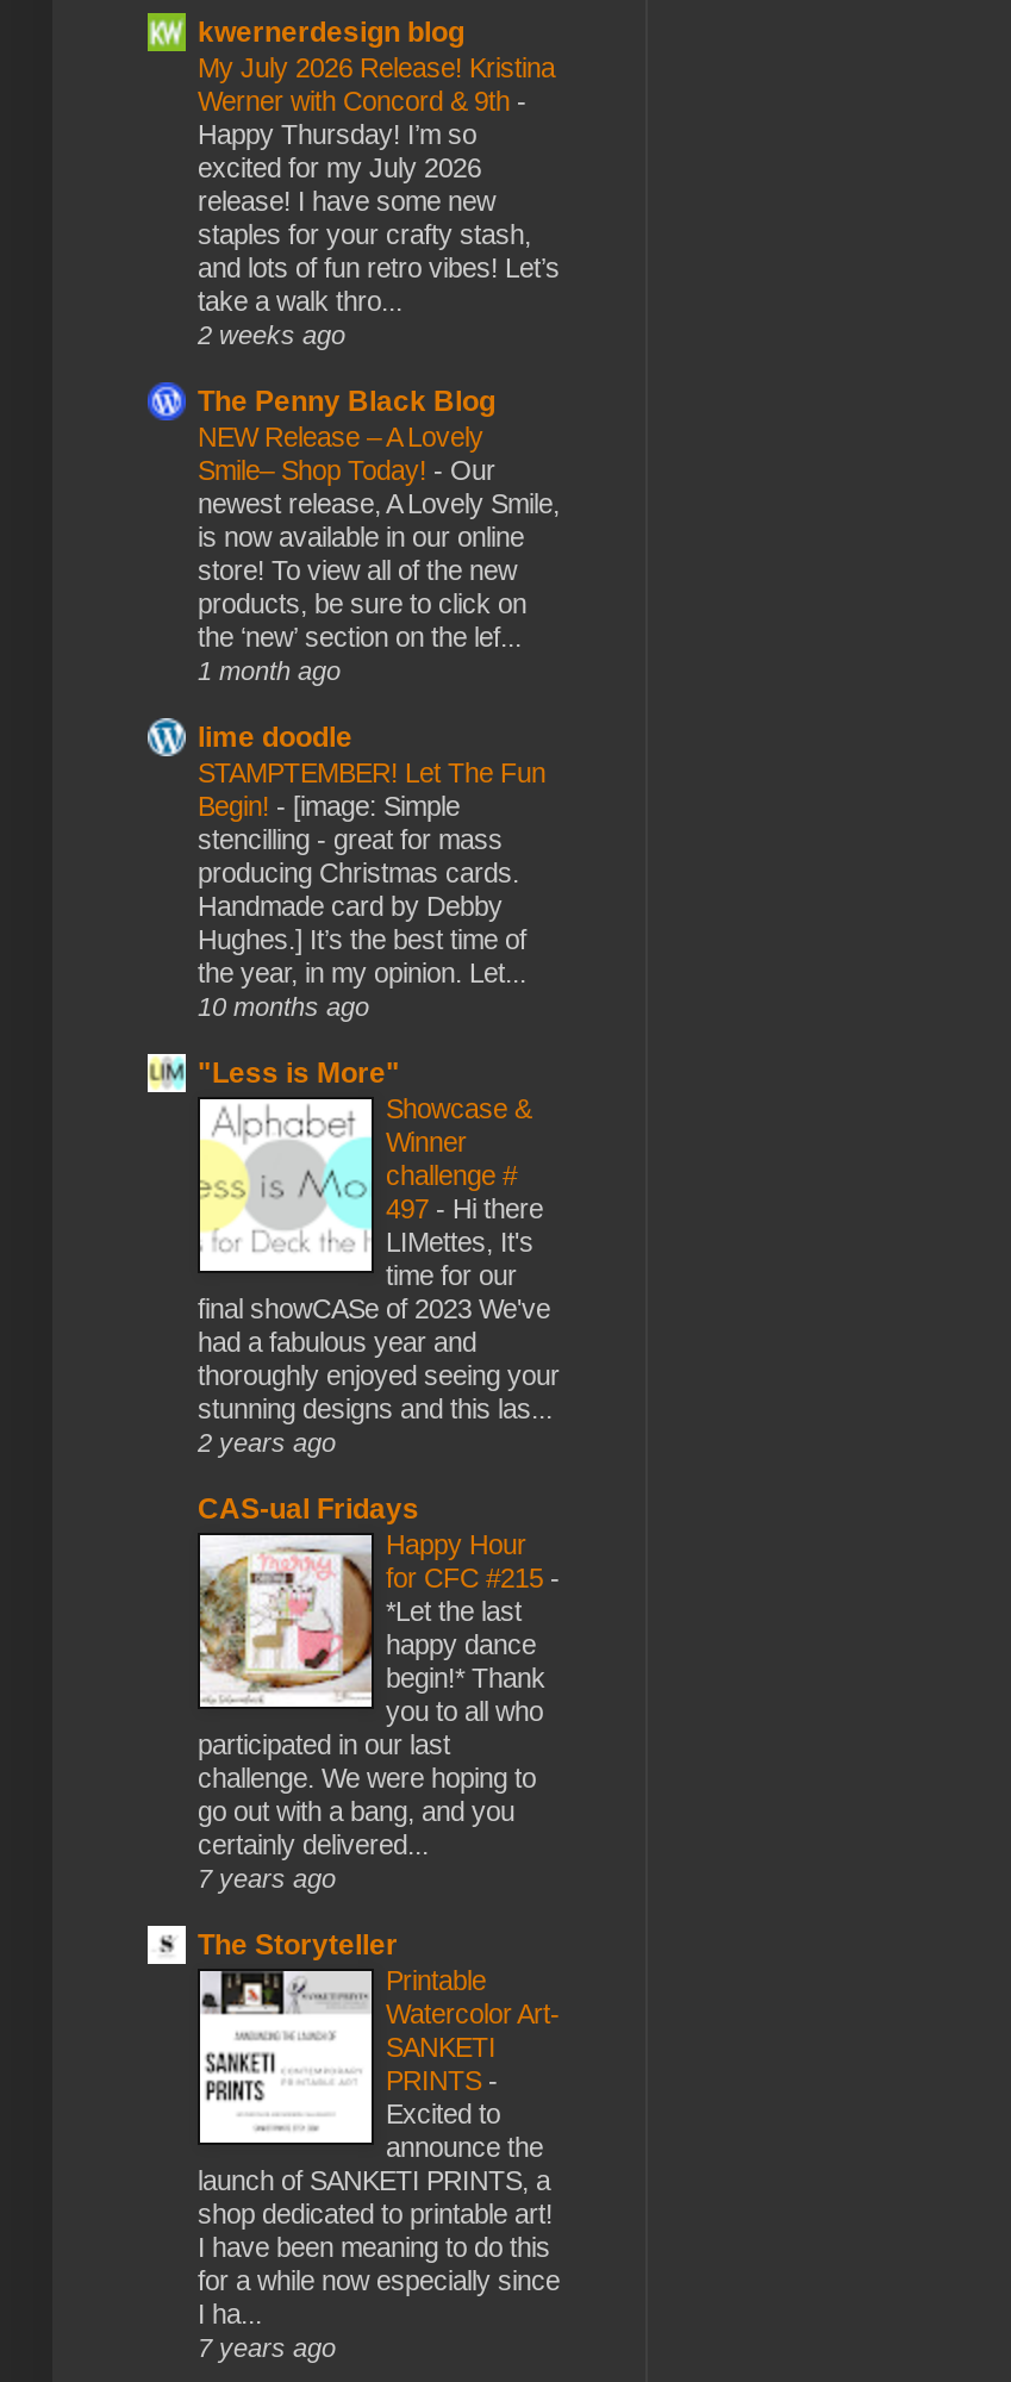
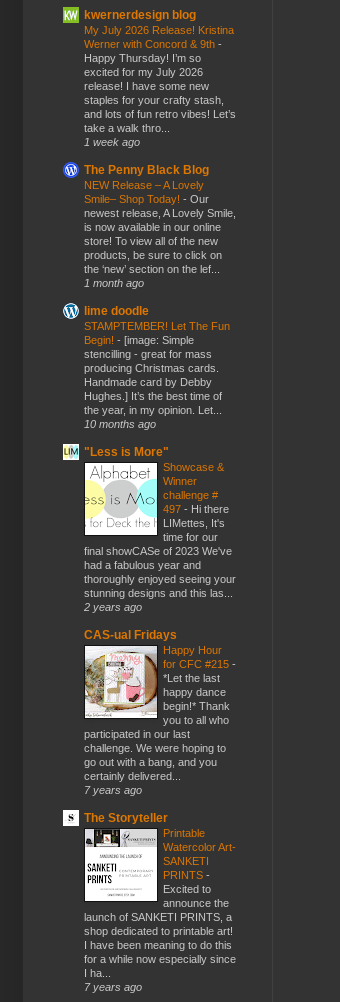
[198,320,345,349] 2 weeks ago -> [84,136,140,148] 1 week ago

